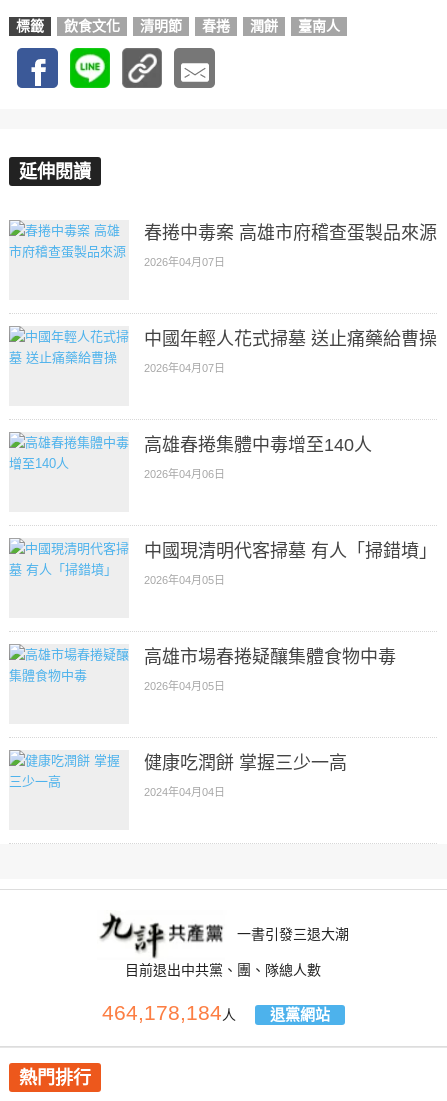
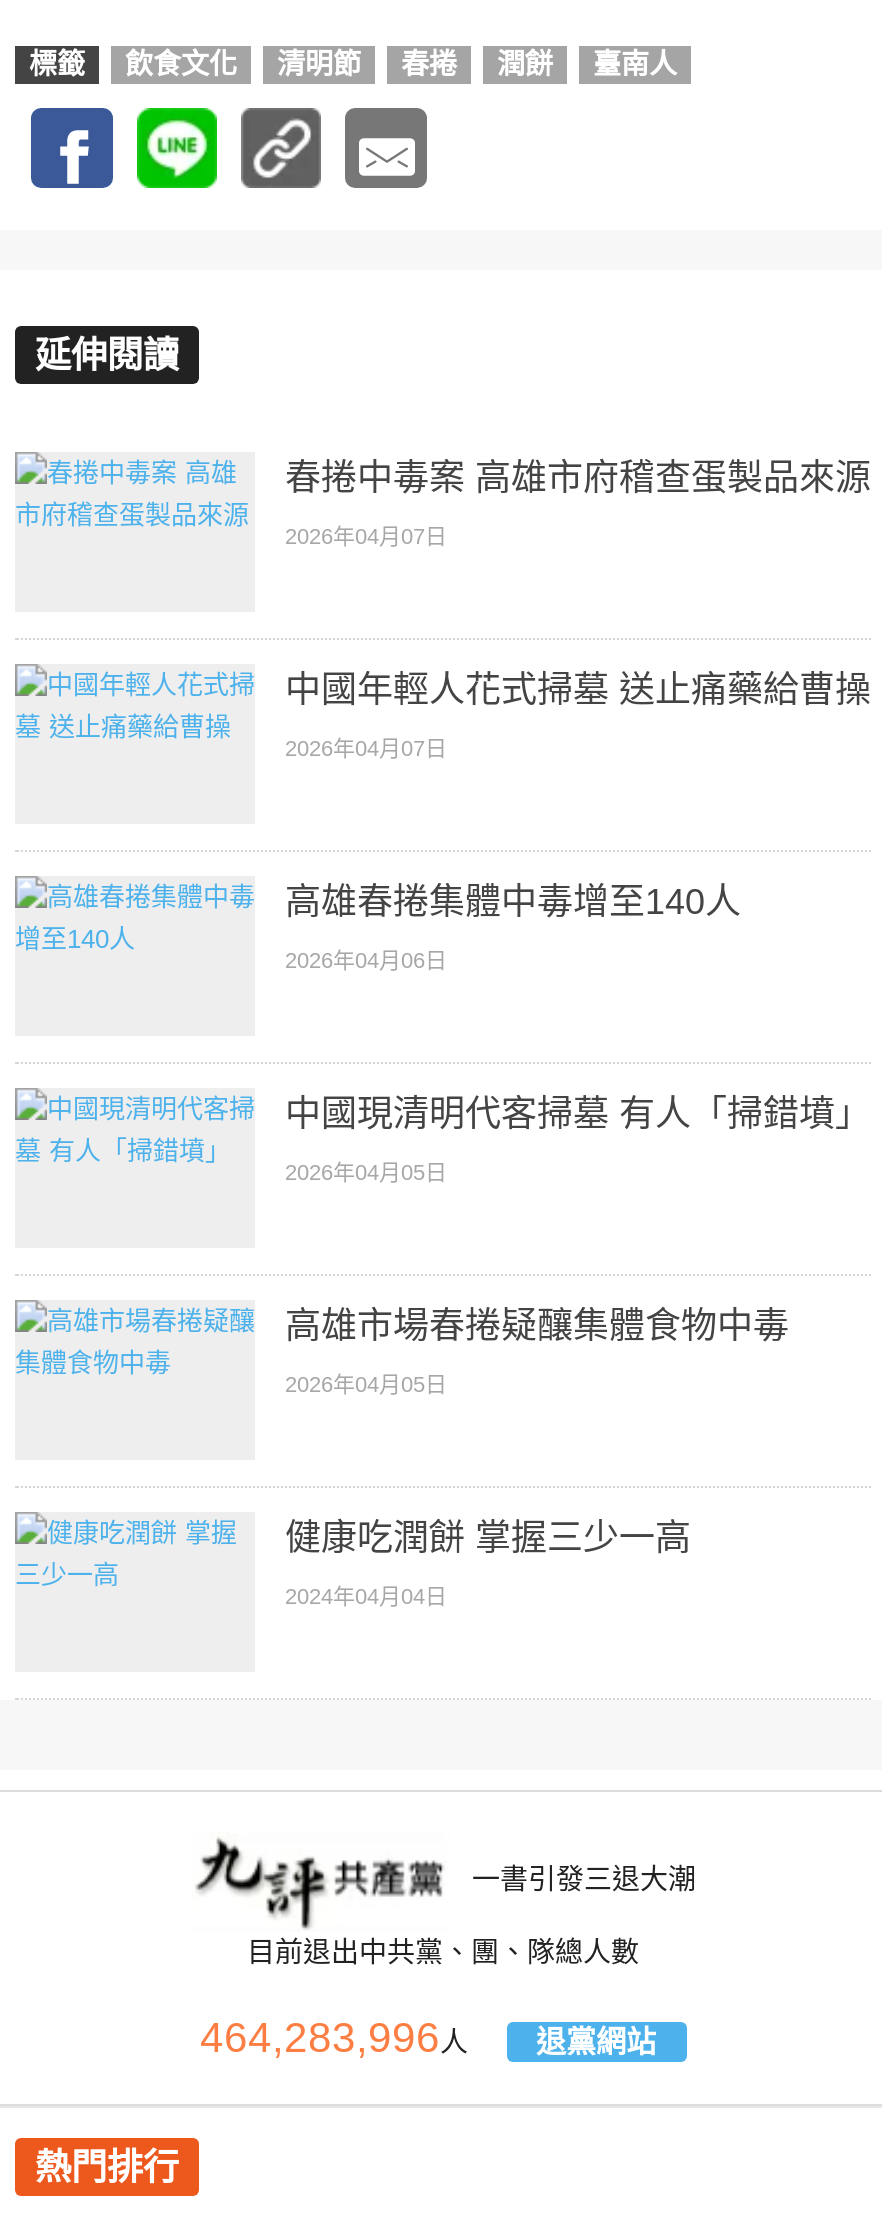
[101,1001,329,1024] 464,178,184人 退黨網站 -> [200,2014,656,2060] 464,283,996人 退黨網站

